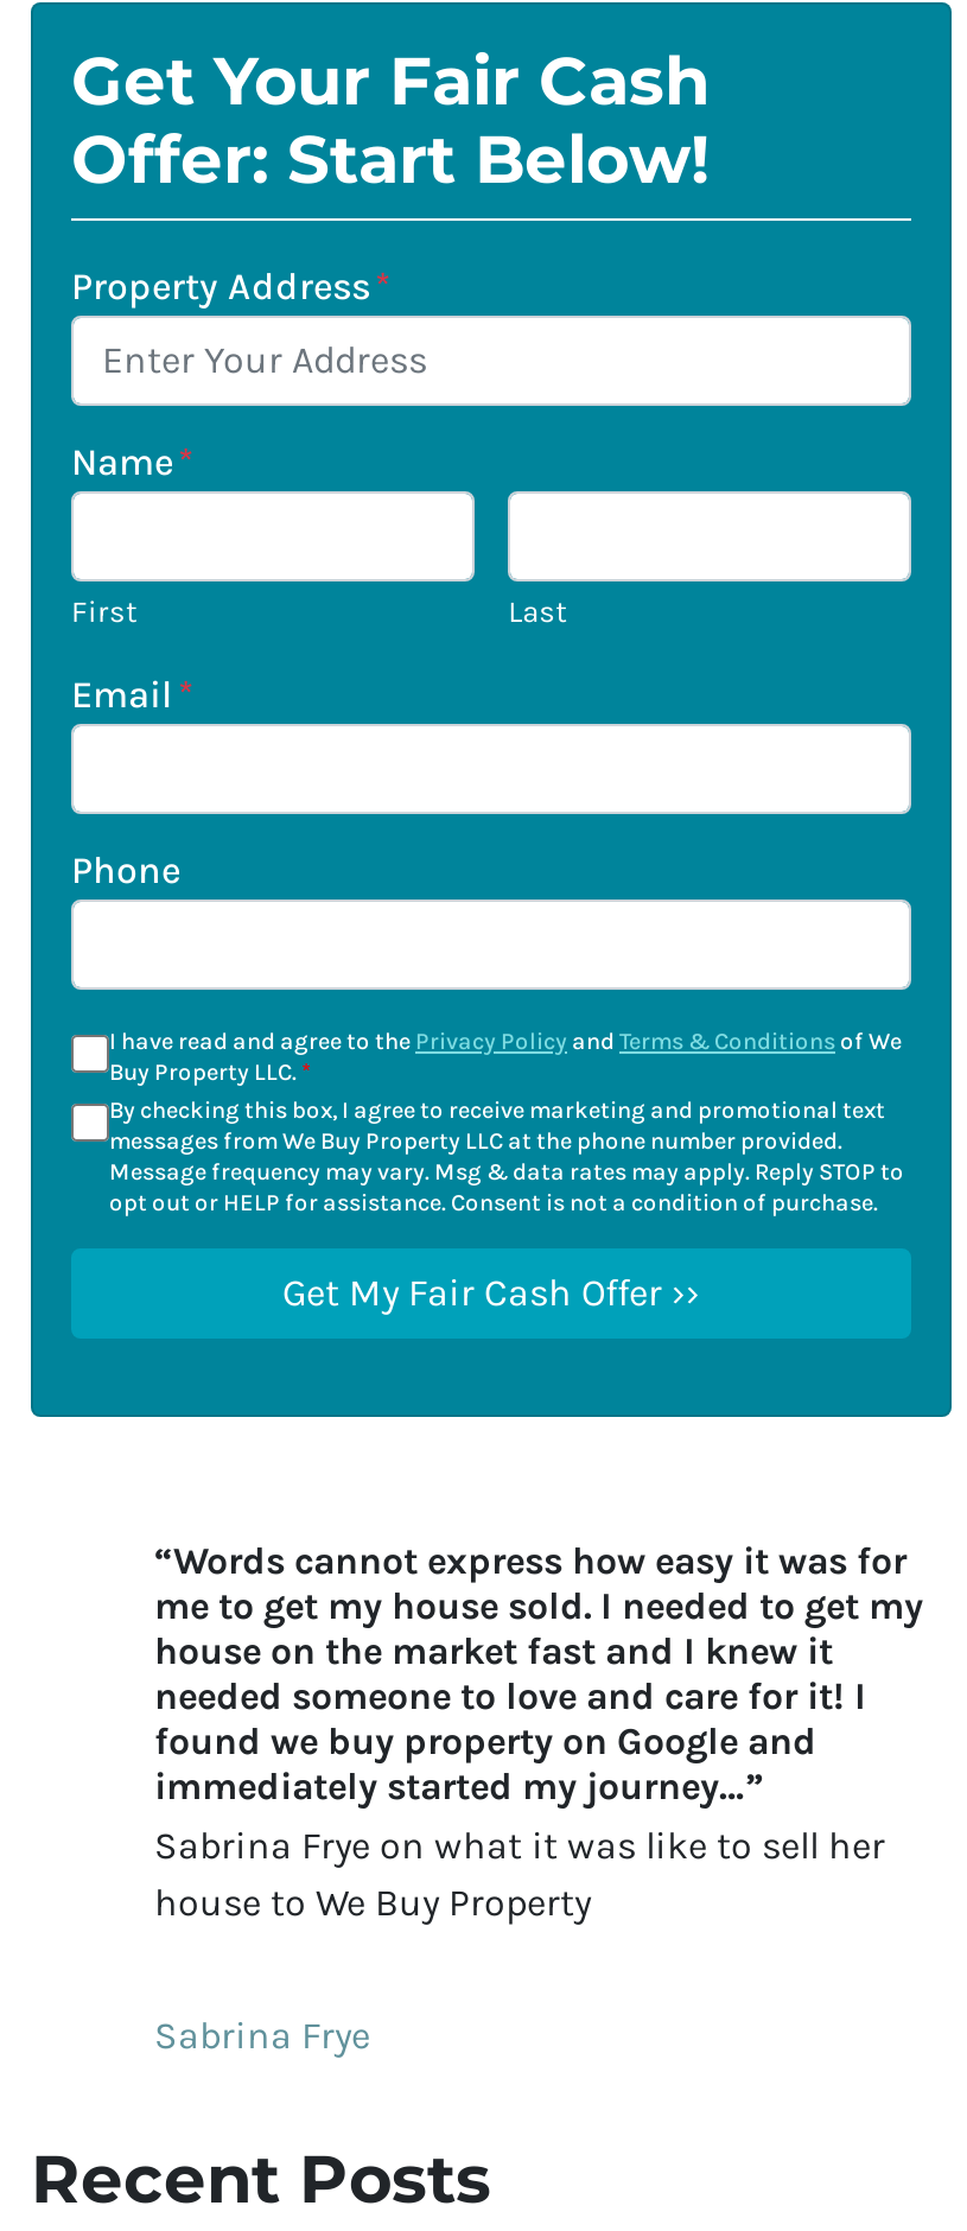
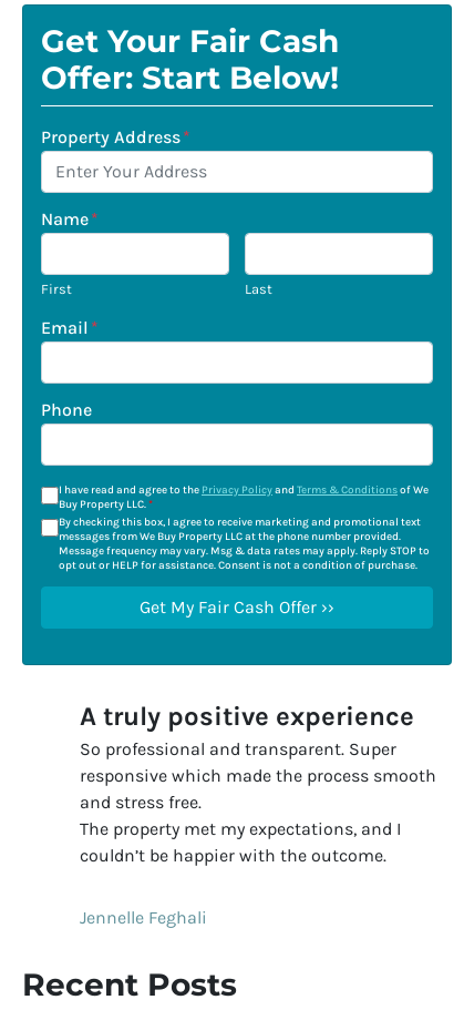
[154,1537,923,1924] “Words cannot express how easy it was for | me to get my house sold. I needed to get my | house on the market fast and I knew it | needed someone to love and care for it! I | found we buy property on Google and | immediately started my journey…” | Sabrina Frye on what it was like to sell her | house to We Buy Property -> [80,700,436,865] A truly positive experience | So professional and transparent. Super | responsive which made the process smooth | and stress free. | The property met my expectations, and I | couldn’t be happier with the outcome.
[154,2011,370,2057] Sabrina Frye -> [80,906,207,927] Jennelle Feghali

